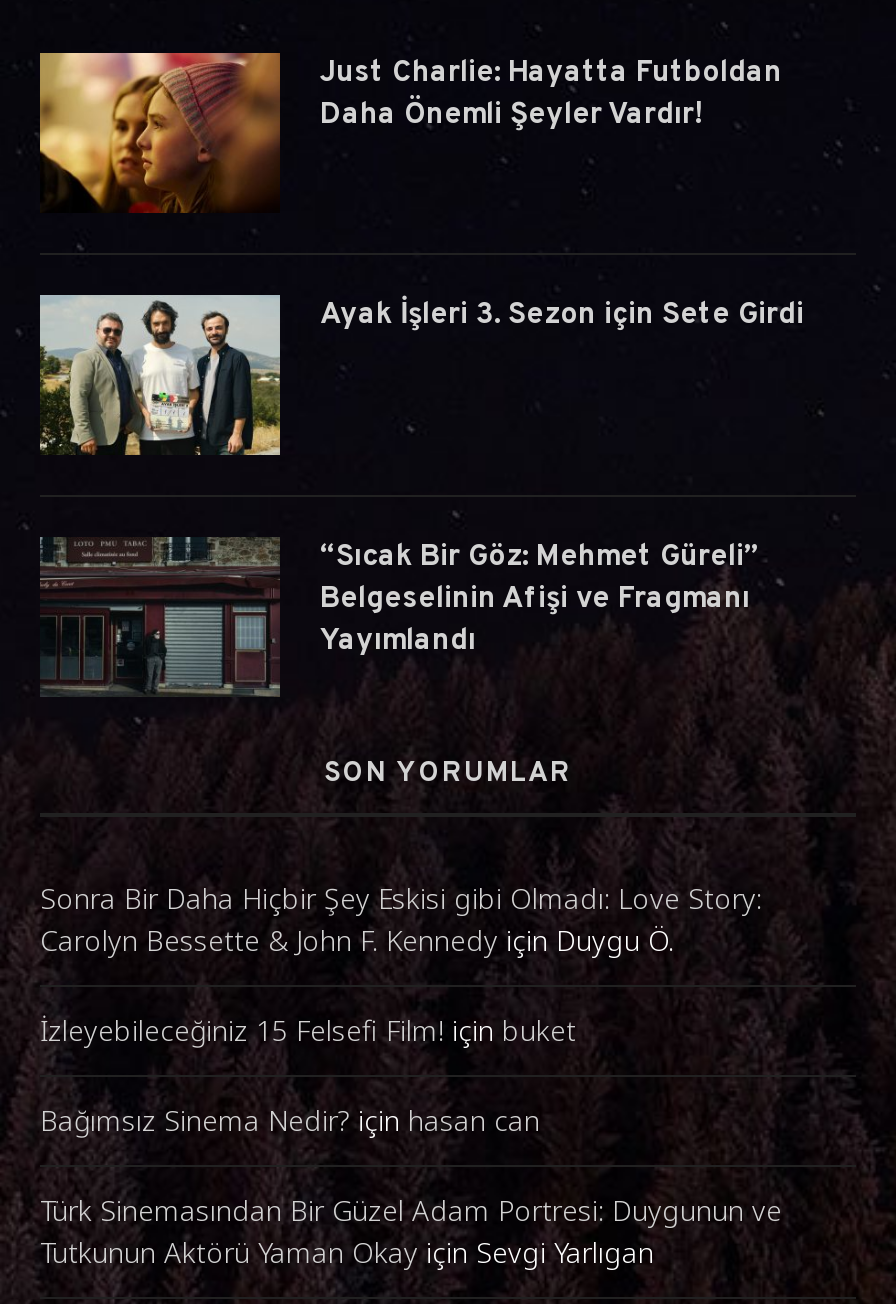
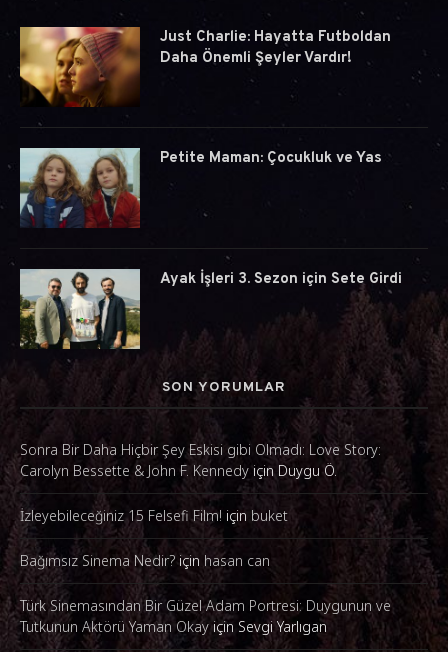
none -> [19,147,382,228] [image] | Petite Maman: Çocukluk ve Yas
moved [32,296,804,462] -> [16,269,402,352]: [image] | Ayak İşleri 3. Sezon için Sete Girdi
[40,536,758,696] [image] | “Sıcak Bir Göz: Mehmet Güreli” | Belgeselinin Afişi ve Fragmanı | Yayımlandı -> none

